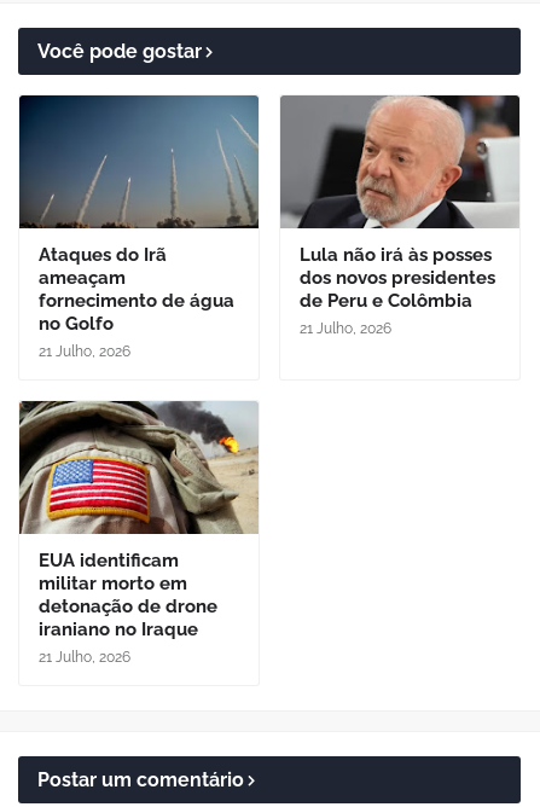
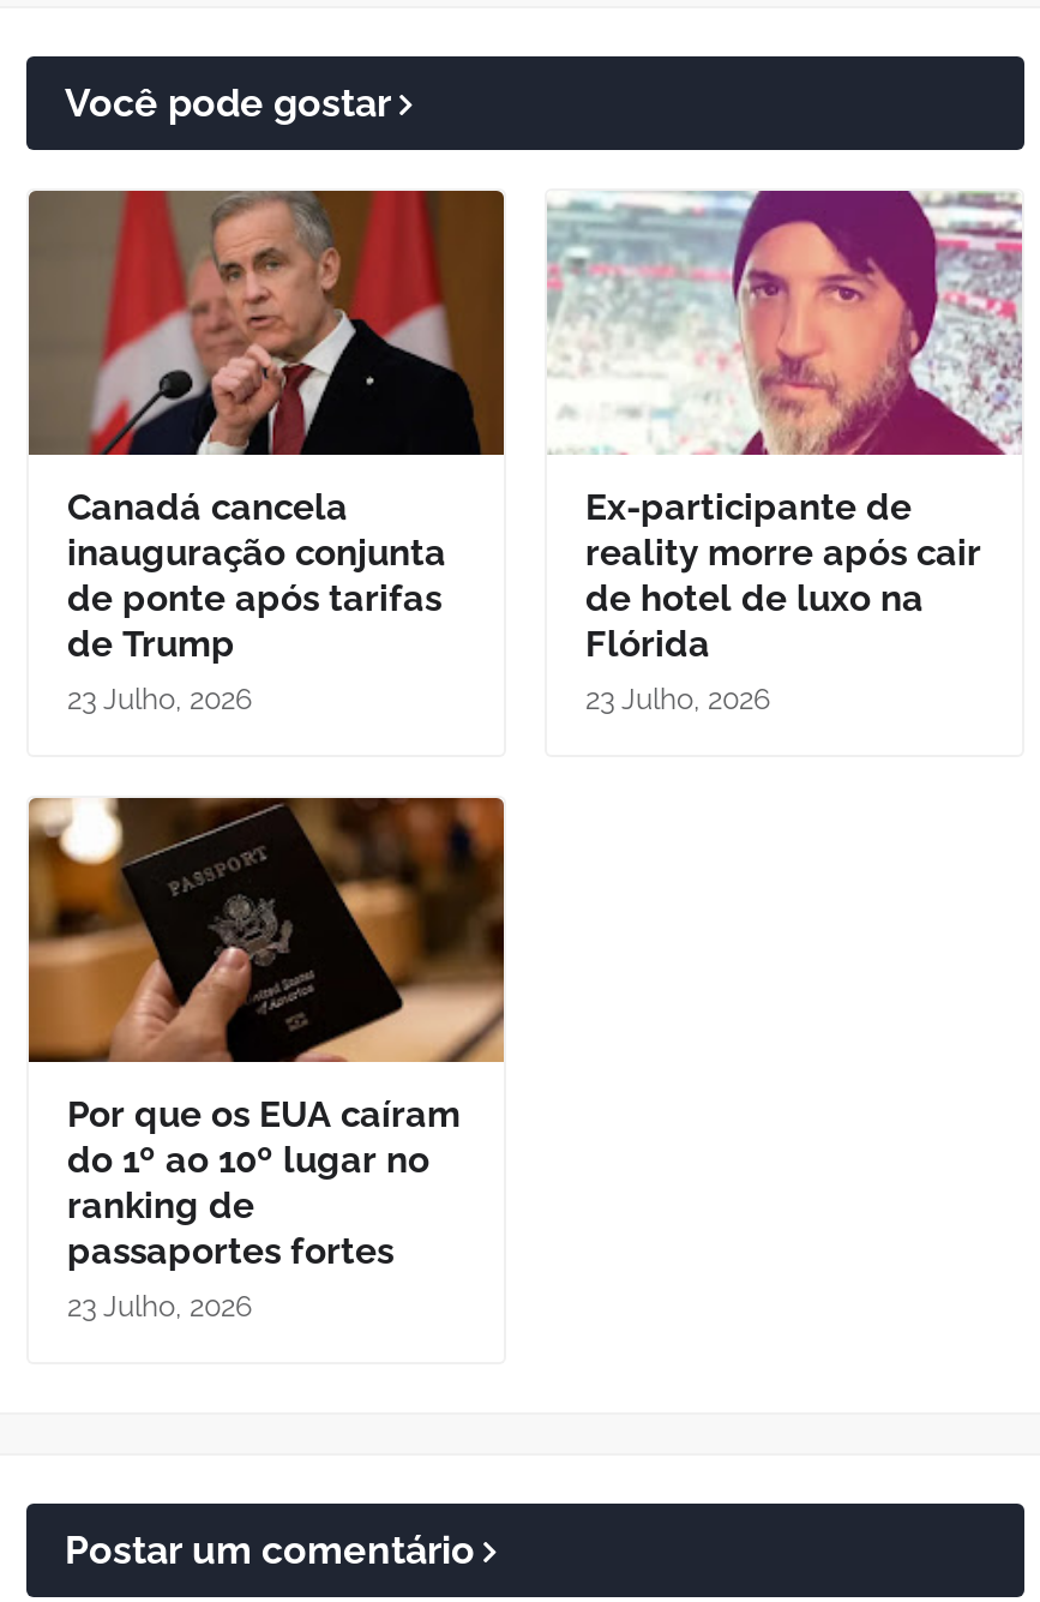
[18,94,260,360] [image] | Ataques do Irã | ameaçam | fornecimento de água | no Golfo | 21 Julho, 2026 -> [26,188,506,716] [image] | Canadá cancela | inauguração conjunta | de ponte após tarifas | de Trump | 23 Julho, 2026
[279,94,521,337] [image] | Lula não irá às posses | dos novos presidentes | de Peru e Colômbia | 21 Julho, 2026 -> [547,191,1024,716] [image] | Ex-participante de | reality morre após cair | de hotel de luxo na | Flórida | 23 Julho, 2026
[18,400,259,666] [image] | EUA identificam | militar morto em | detonação de drone | iraniano no Iraque | 21 Julho, 2026 -> [26,796,506,1324] [image] | Por que os EUA caíram | do 1º ao 10º lugar no | ranking de | passaportes fortes | 23 Julho, 2026

